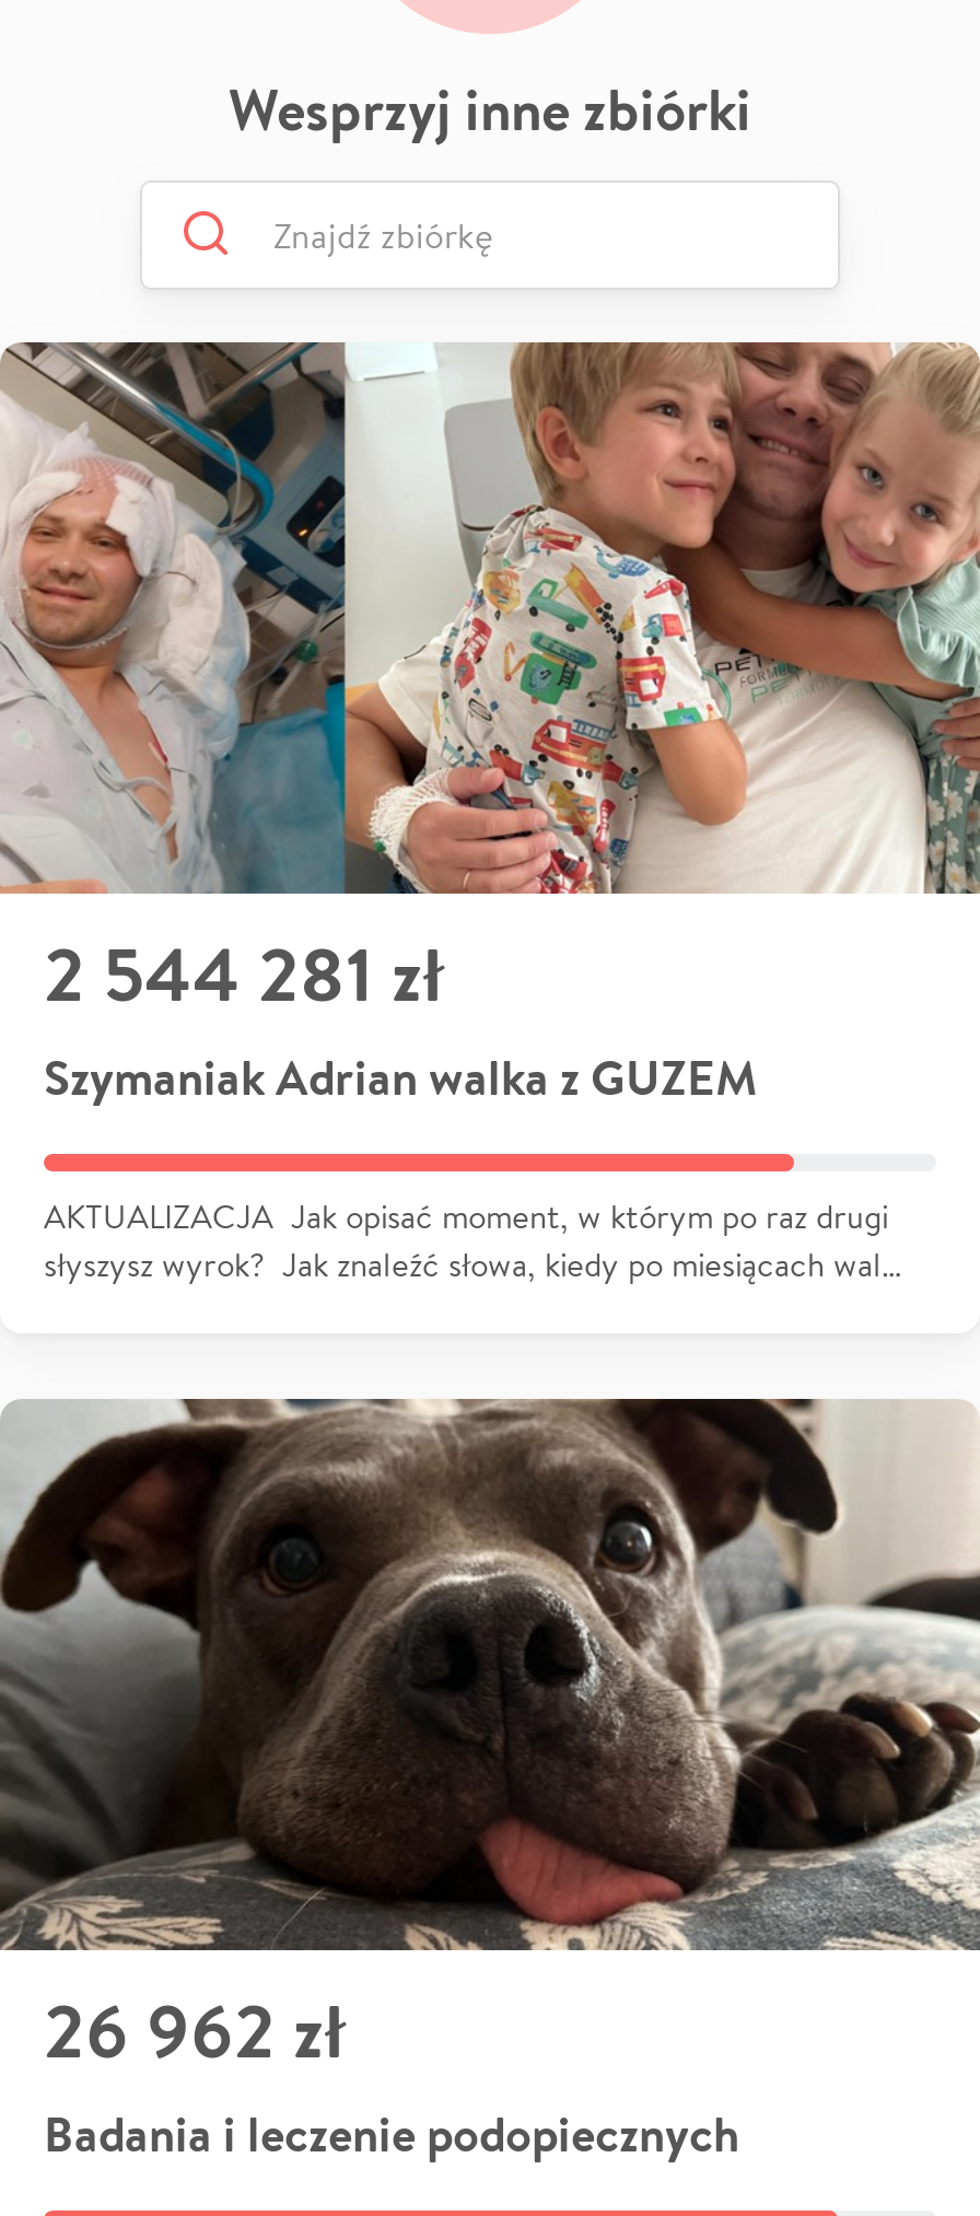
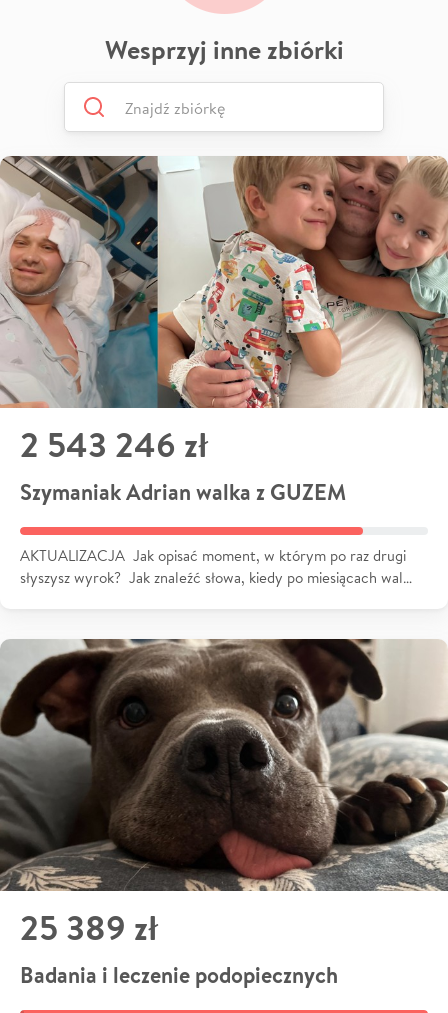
[44,921,444,1024] 2 544 281 zł -> [20,421,208,468] 2 543 246 zł
[44,1978,346,2081] 26 962 zł -> [20,904,158,951] 25 389 zł

